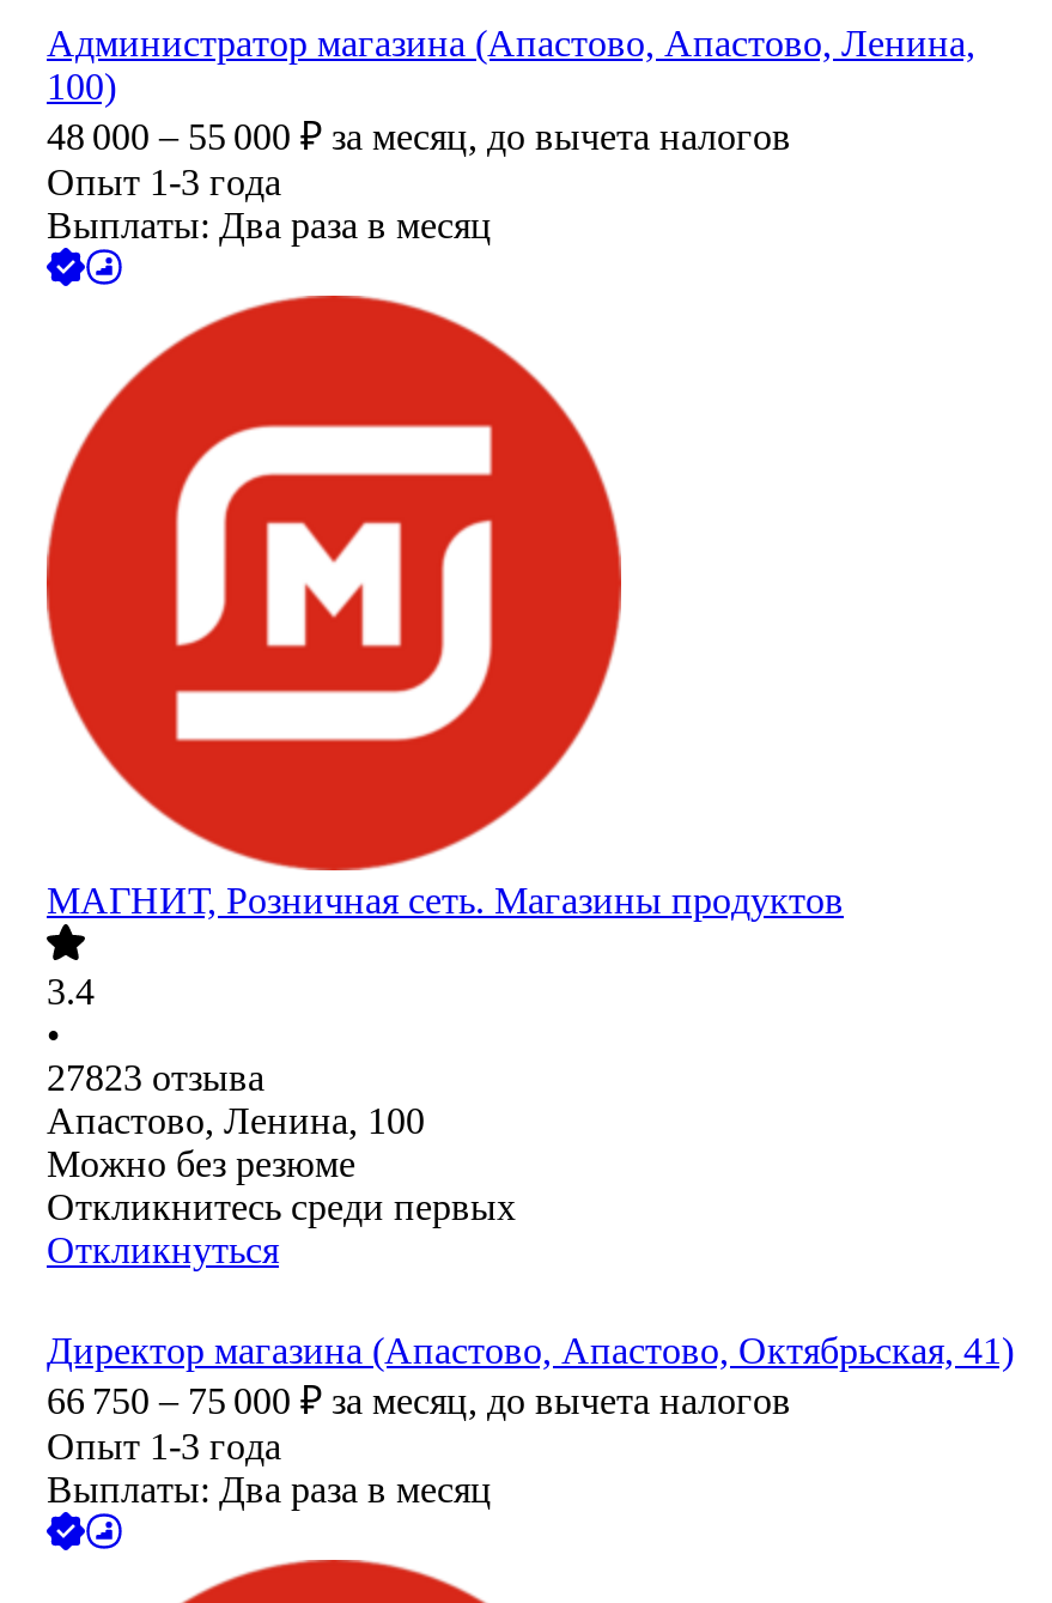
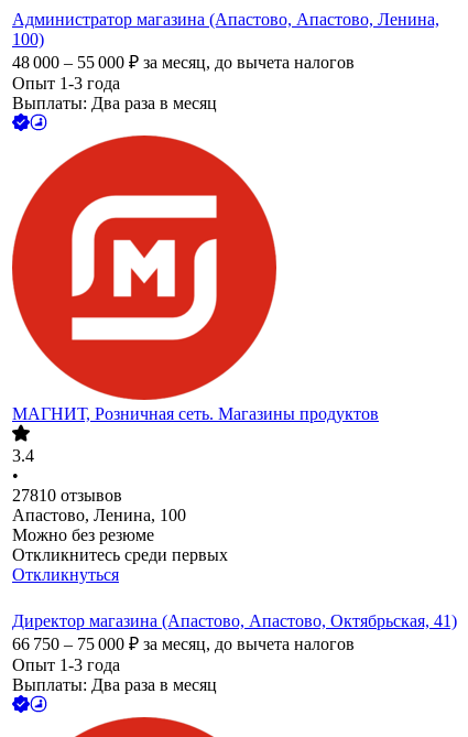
[47,1058,264,1099] 27823 отзыва -> [12,486,122,505] 27810 отзывов

